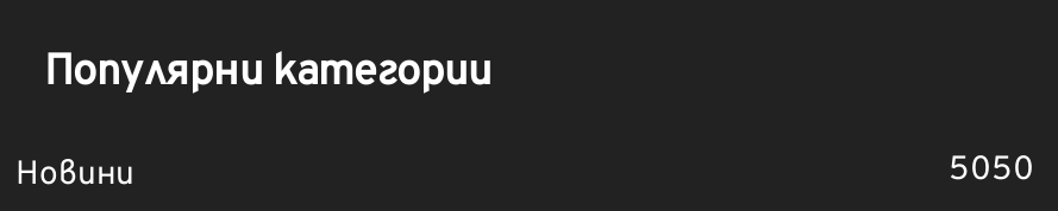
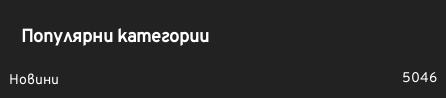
[949,151,1034,191] 5050 -> [402,70,437,87] 5046

